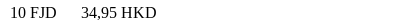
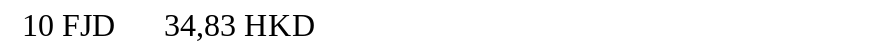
[10,4,157,21] 10 FJD 34,95 HKD -> [22,7,316,41] 10 FJD 34,83 HKD

